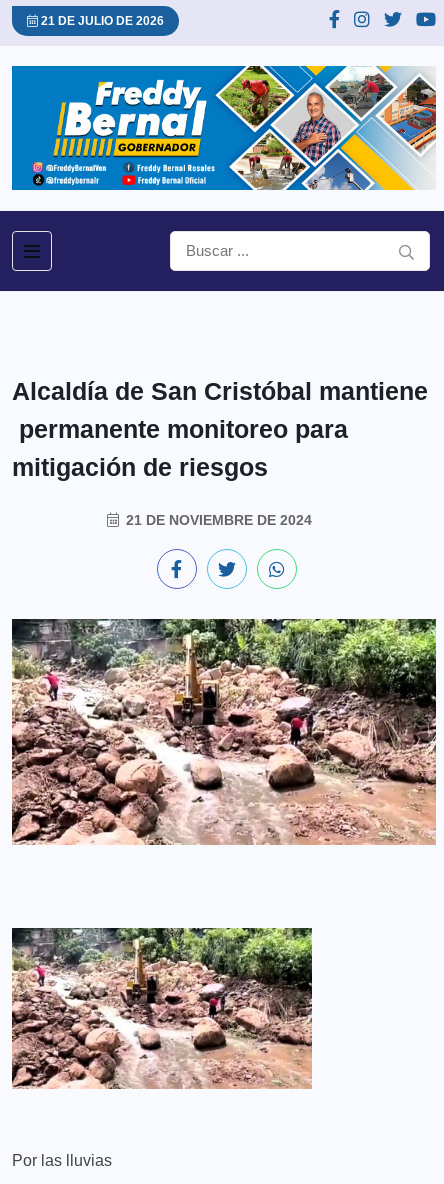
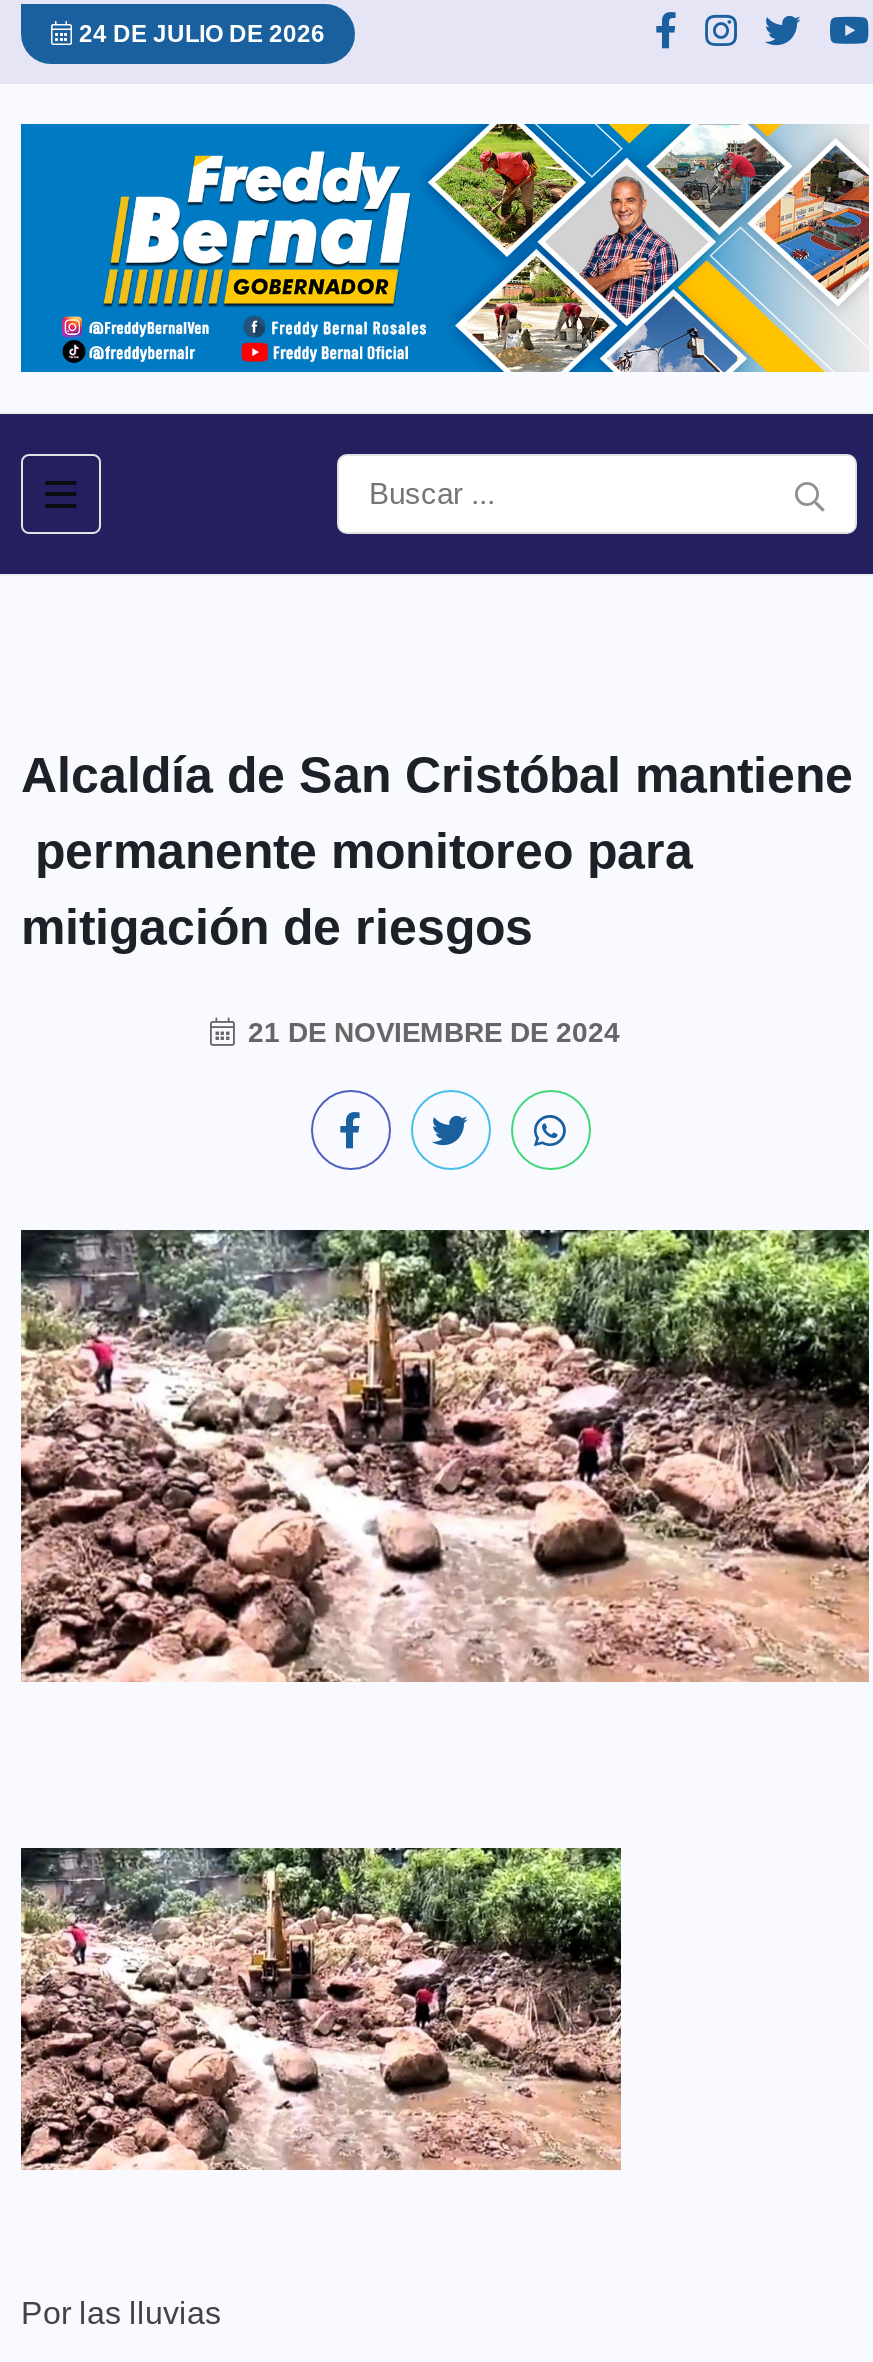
[38,14,164,28] 21 DE JULIO DE 2026 -> [73,20,325,48] 24 DE JULIO DE 2026

